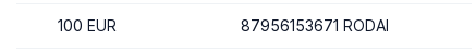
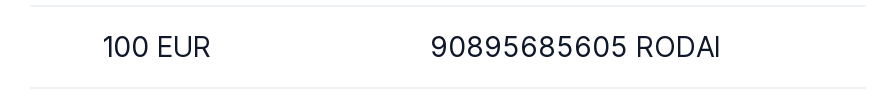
[241,16,389,35] 87956153671 RODAI -> [430,29,720,63] 90895685605 RODAI

